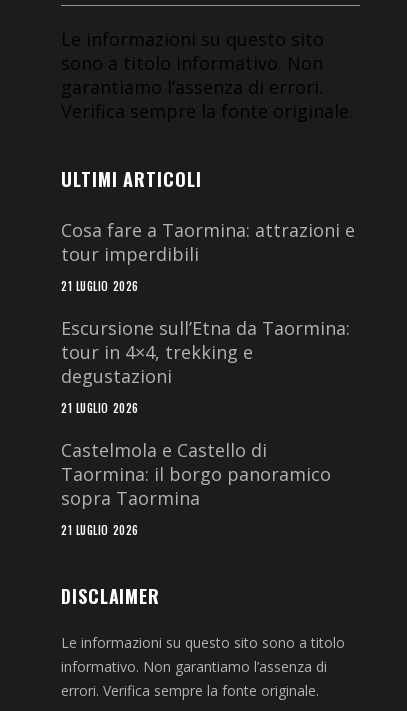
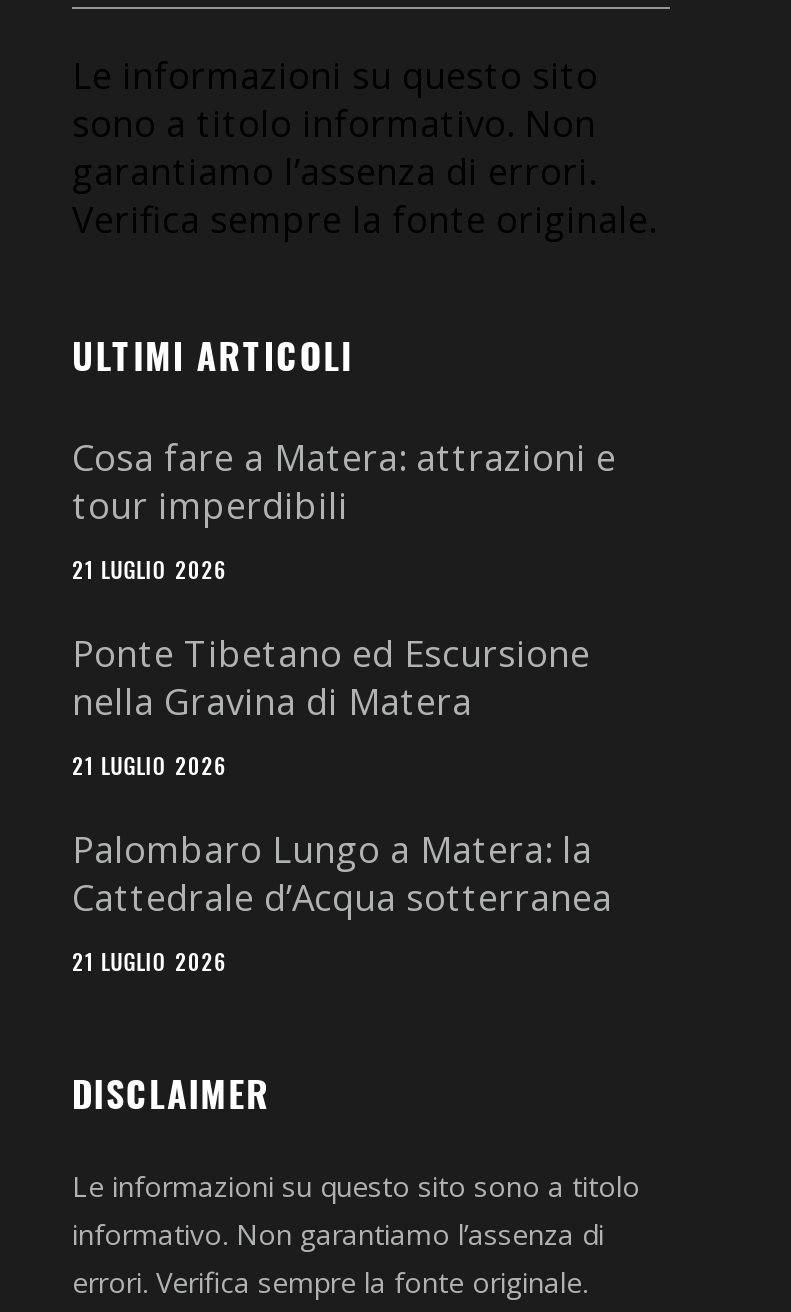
[61,217,355,241] Cosa fare a Taormina: attrazioni e -> [72,432,616,480] Cosa fare a Matera: attrazioni e
[61,315,350,387] Escursione sull’Etna da Taormina: | tour in 4×4, trekking e | degustazioni -> [72,628,590,724] Ponte Tibetano ed Escursione | nella Gravina di Matera
[61,437,331,509] Castelmola e Castello di | Taormina: il borgo panoramico | sopra Taormina -> [72,824,612,920] Palombaro Lungo a Matera: la | Cattedrale d’Acqua sotterranea

